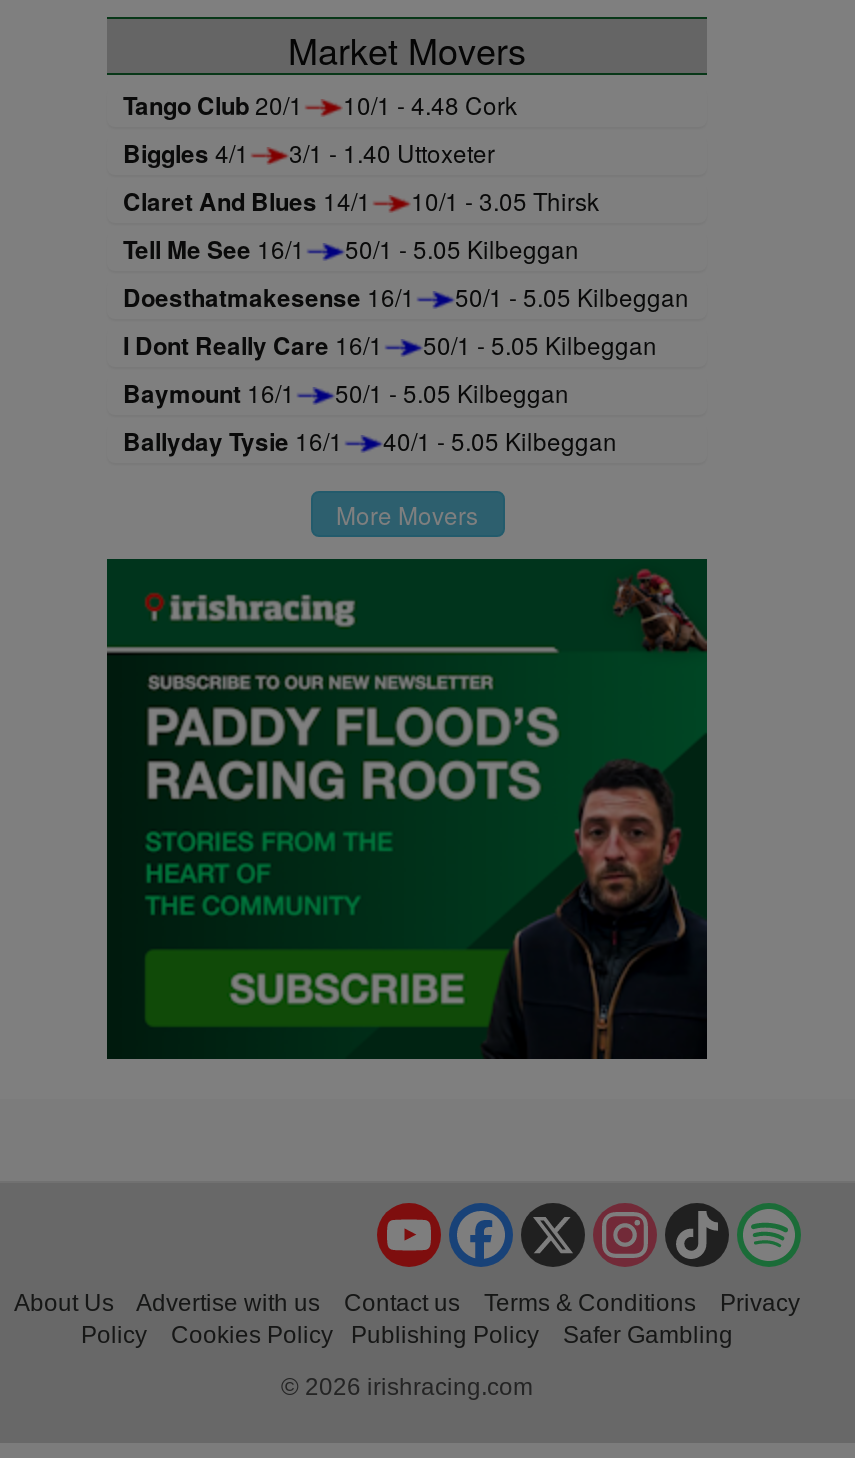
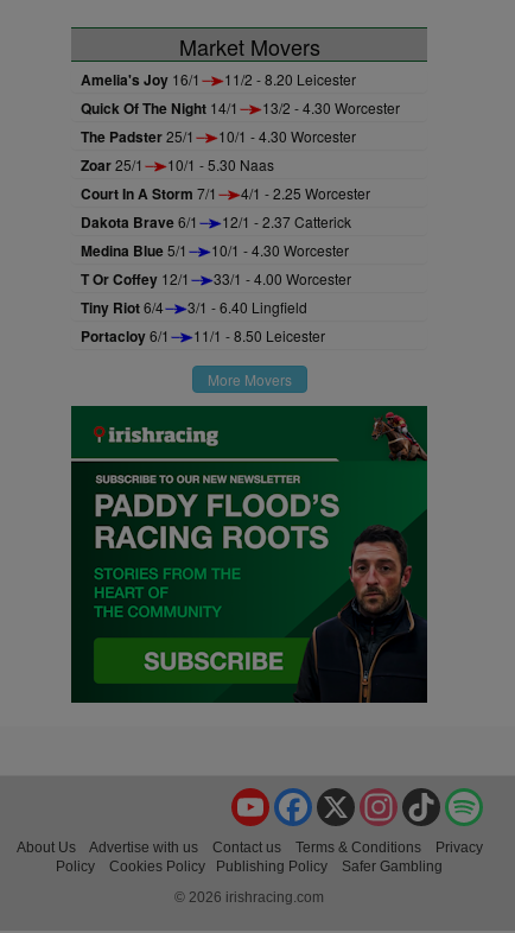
[123,87,689,459] Tango Club 20/1 | 10/1 - 4.48 Cork | Biggles 4/1 | 3/1 - 1.40 Uttoxeter | Claret And Blues 14/1 | 10/1 - 3.05 Thirsk | Tell Me See 16/1 | 50/1 - 5.05 Kilbeggan | Doesthatmakesense 16/1 | 50/1 - 5.05 Kilbeggan | I Dont Really Care 16/1 | 50/1 - 5.05 Kilbeggan | Baymount 16/1 | 50/1 - 5.05 Kilbeggan | Ballyday Tysie 16/1 | 40/1 - 5.05 Kilbeggan -> [81,69,400,347] Amelia's Joy 16/1 | 11/2 - 8.20 Leicester | Quick Of The Night 14/1 | 13/2 - 4.30 Worcester | The Padster25/1 | 10/1 - 4.30 Worcester | Zoar25/1 | 10/1 - 5.30 Naas | Court In A Storm 7/1 | 4/1 - 2.25 Worcester | Dakota Brave 6/1 | 12/1 - 2.37 Catterick | Medina Blue 5/1 | 10/1 - 4.30 Worcester | T Or Coffey 12/1 | 33/1 - 4.00 Worcester | Tiny Riot6/4 | 3/1 - 6.40 Lingfield | Portacloy 6/1 | 11/1 - 8.50 Leicester

